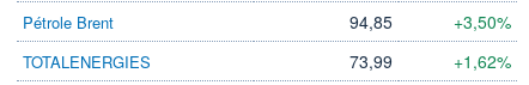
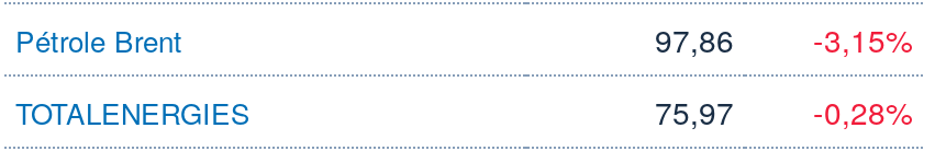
[349,10,393,34] 94,85 -> [655,18,734,62] 97,86
[454,10,511,34] +3,50% -> [813,18,912,62] -3,15%
[349,49,511,73] 73,99 | +1,62% -> [655,90,912,134] 75,97 | -0,28%

